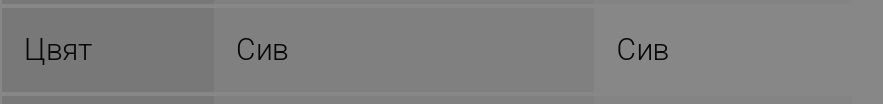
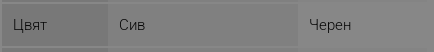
[616,32,668,68] Сив -> [309,16,351,34] Черен

